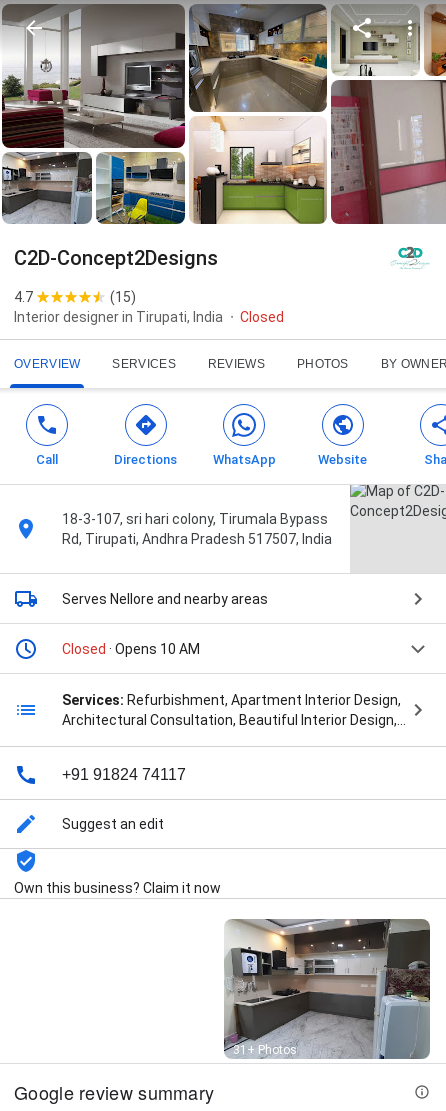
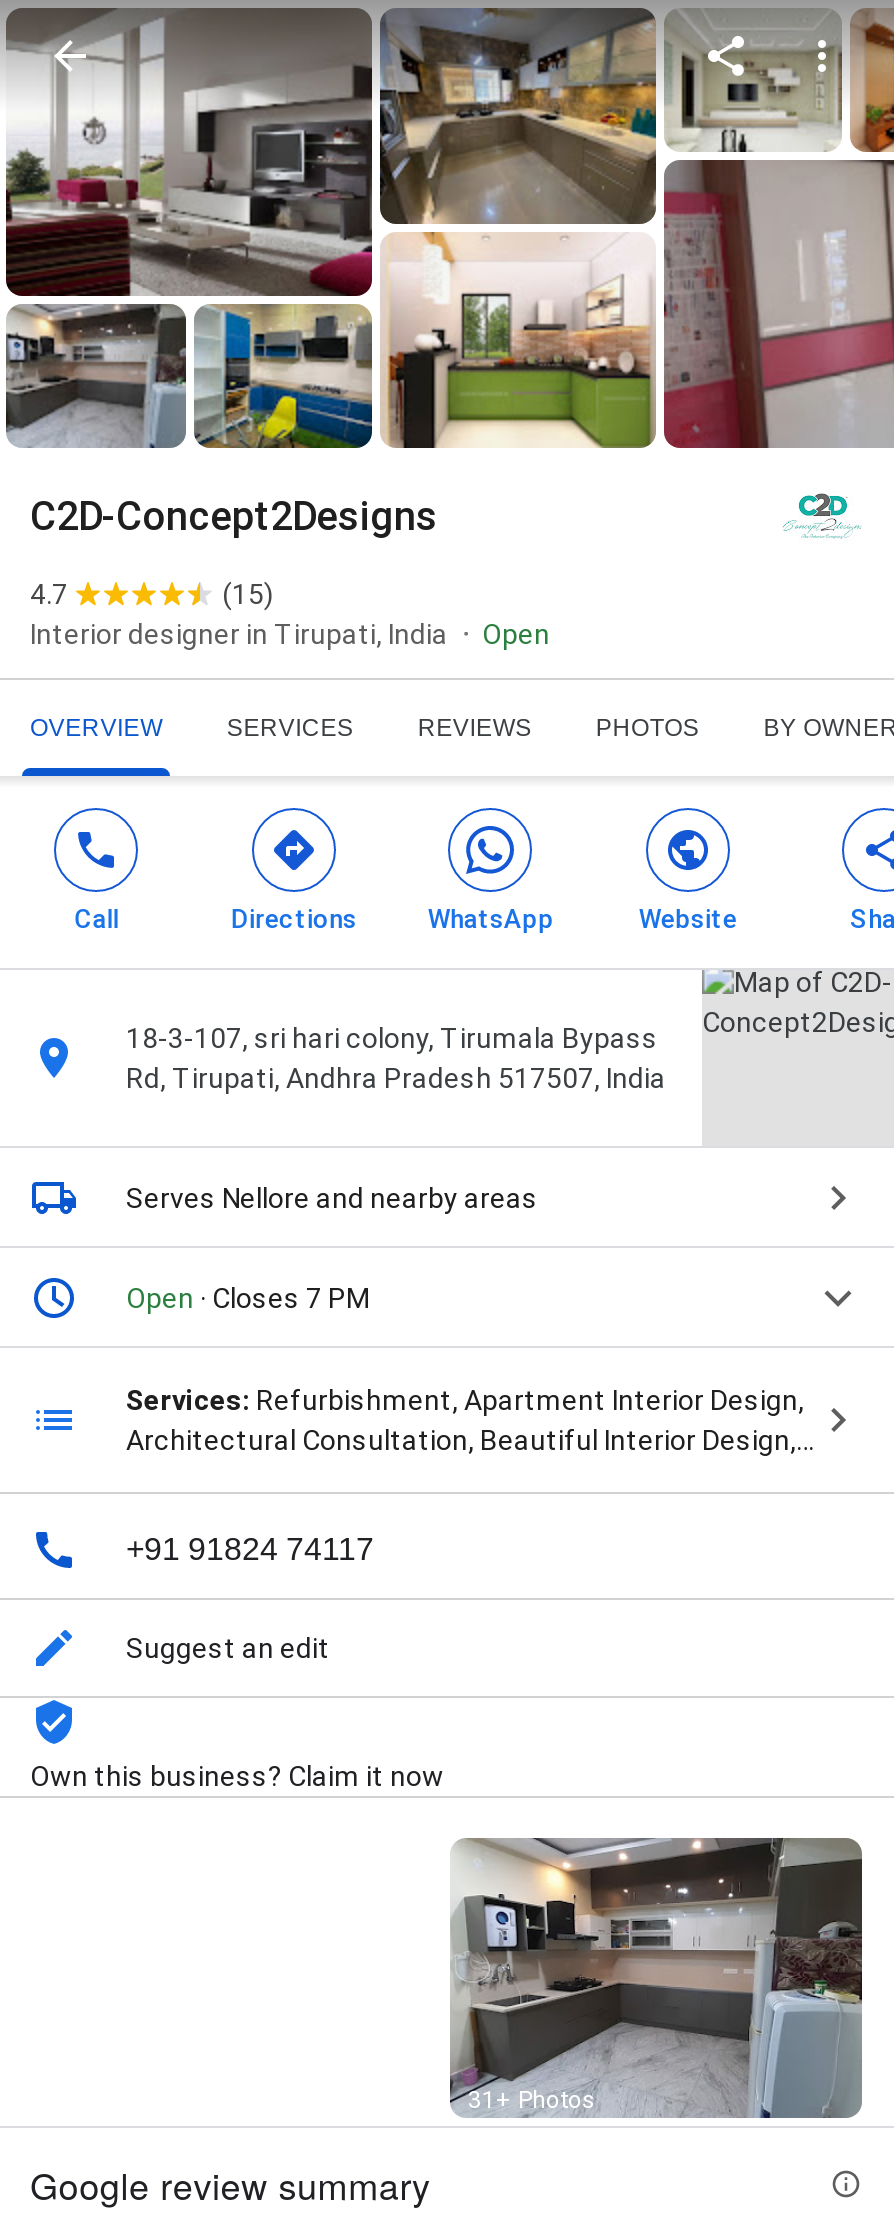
[240,309,284,325] Closed -> [482,618,550,650] Open
[62,641,200,657] Closed · Opens 10 AM -> [126,1282,370,1314] Open · Closes 7 PM

